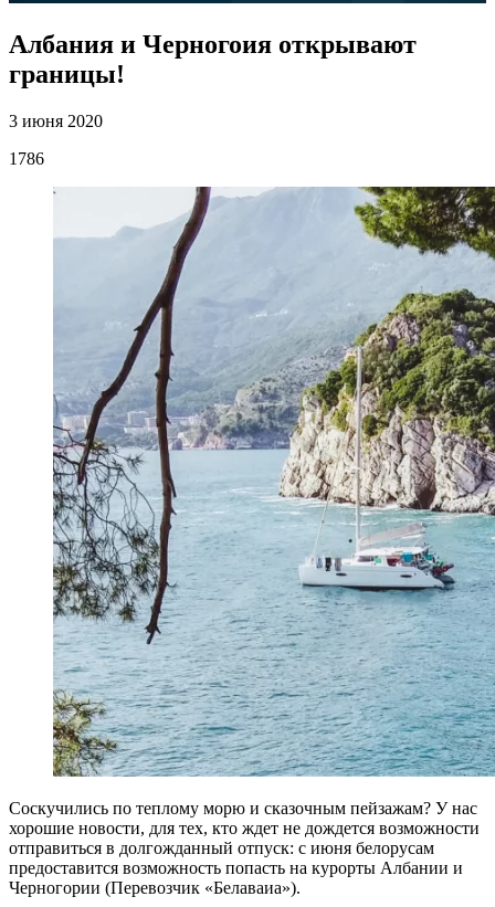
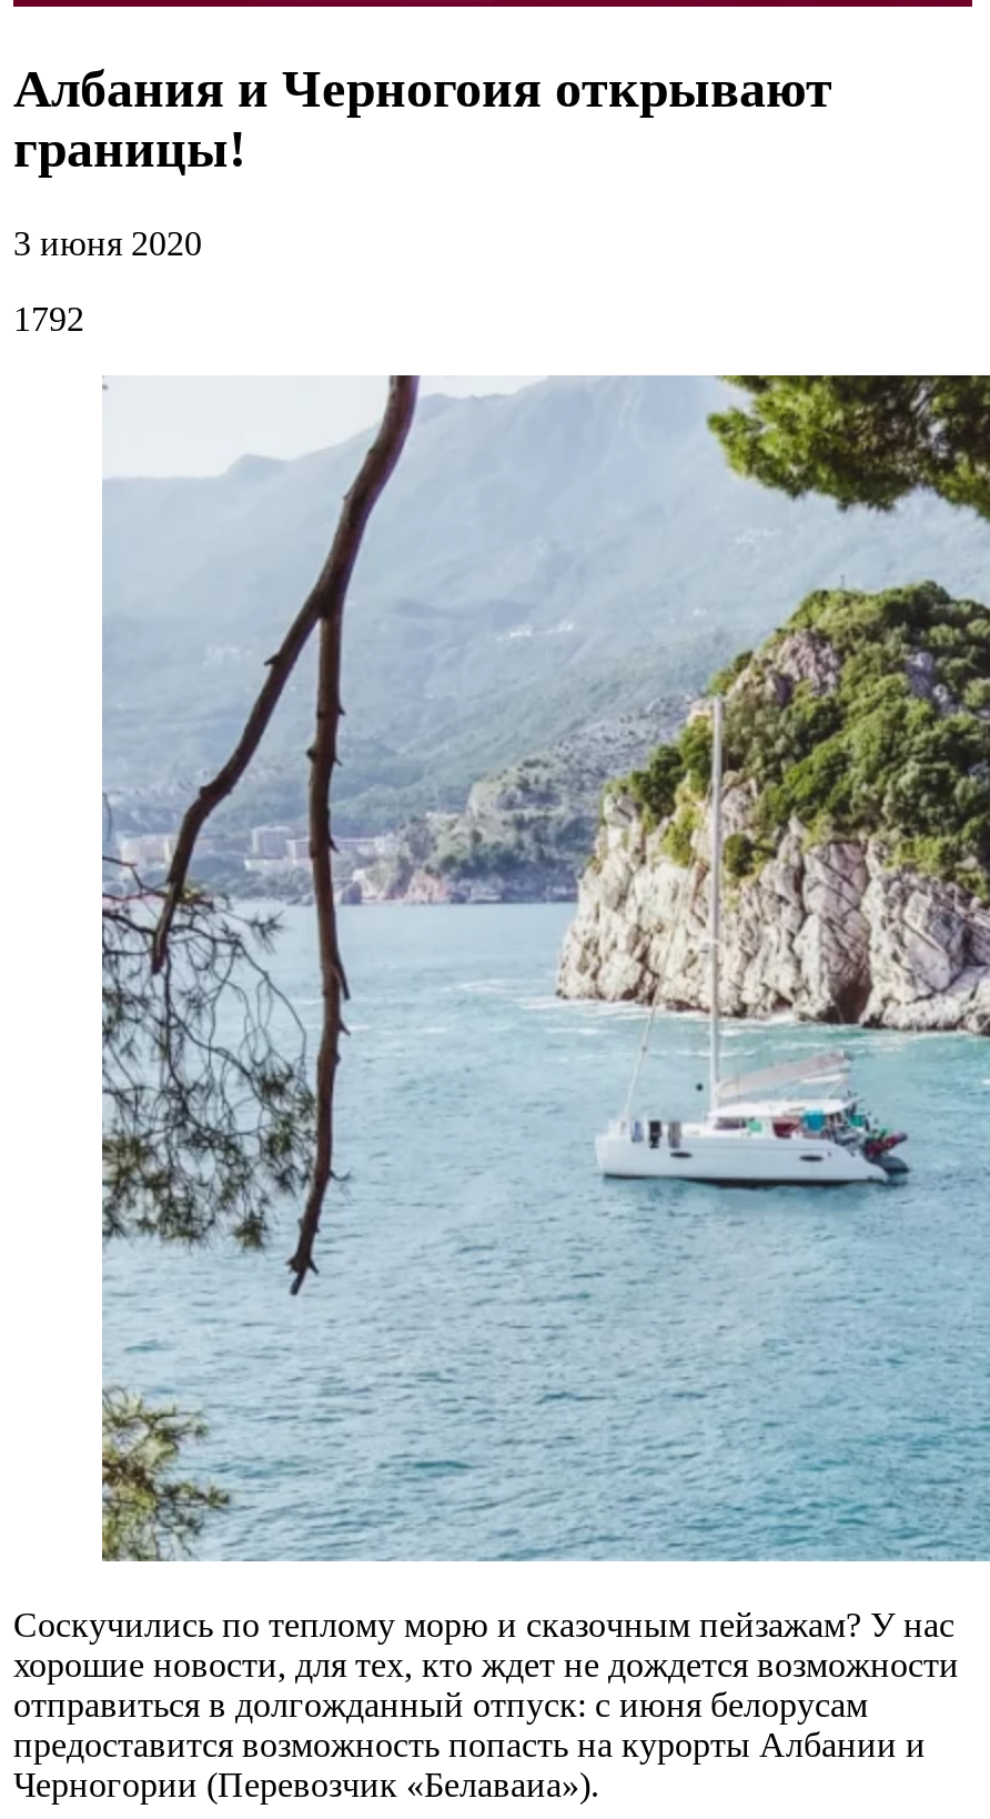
[9,149,44,168] 1786 -> [13,300,84,338] 1792

